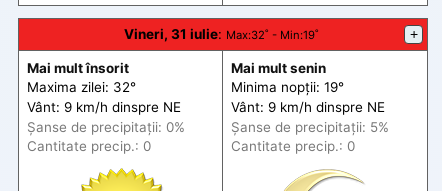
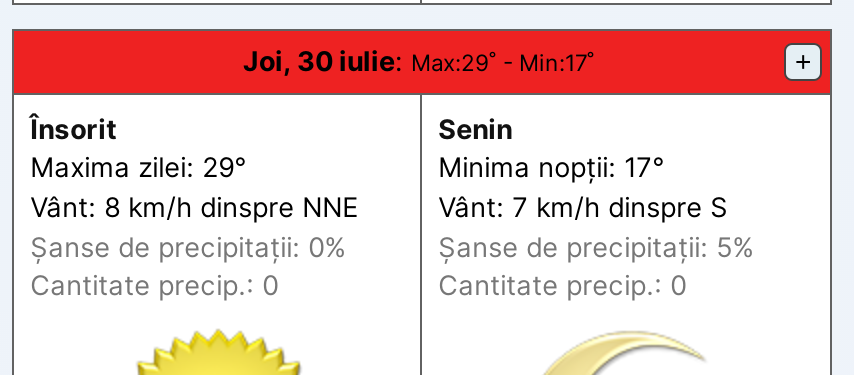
[124,25,319,41] Vineri, 31 iulie: Max:32˚ - Min:19˚ -> [243,44,595,76] Joi, 30 iulie: Max:29˚ - Min:17˚
[27,59,181,115] Mai mult însorit | Maxima zilei: 32° | Vânt: 9 km/h dinspre NE -> [30,112,358,223] Însorit | Maxima zilei: 29° | Vânt: 8 km/h dinspre NNE
[231,59,385,115] Mai mult senin | Minima nopții: 19° | Vânt: 9 km/h dinspre NE -> [438,112,728,223] Senin | Minima nopții: 17° | Vânt: 7 km/h dinspre S

